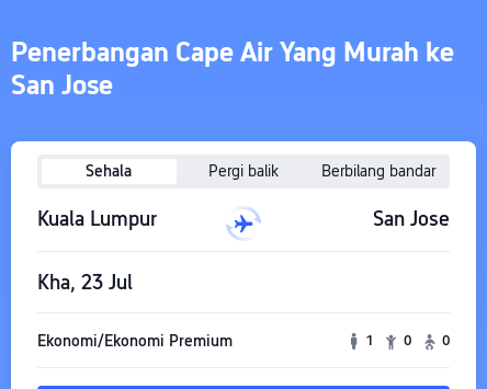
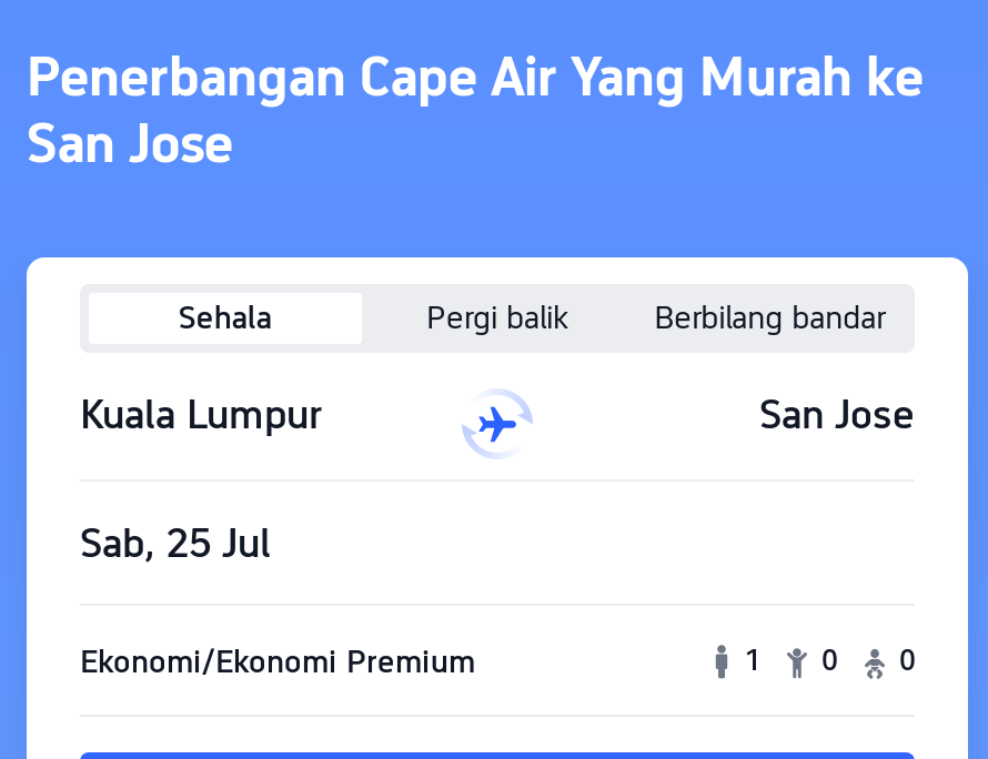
[37,270,133,293] Kha, 23 Jul -> [80,518,271,565] Sab, 25 Jul

